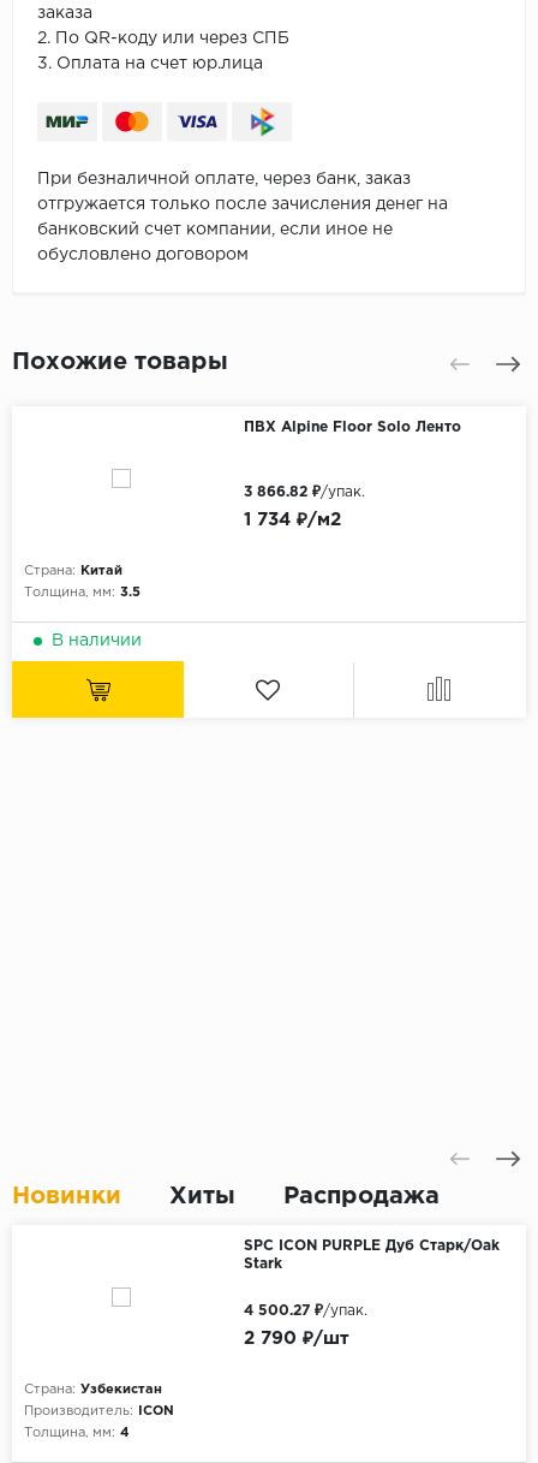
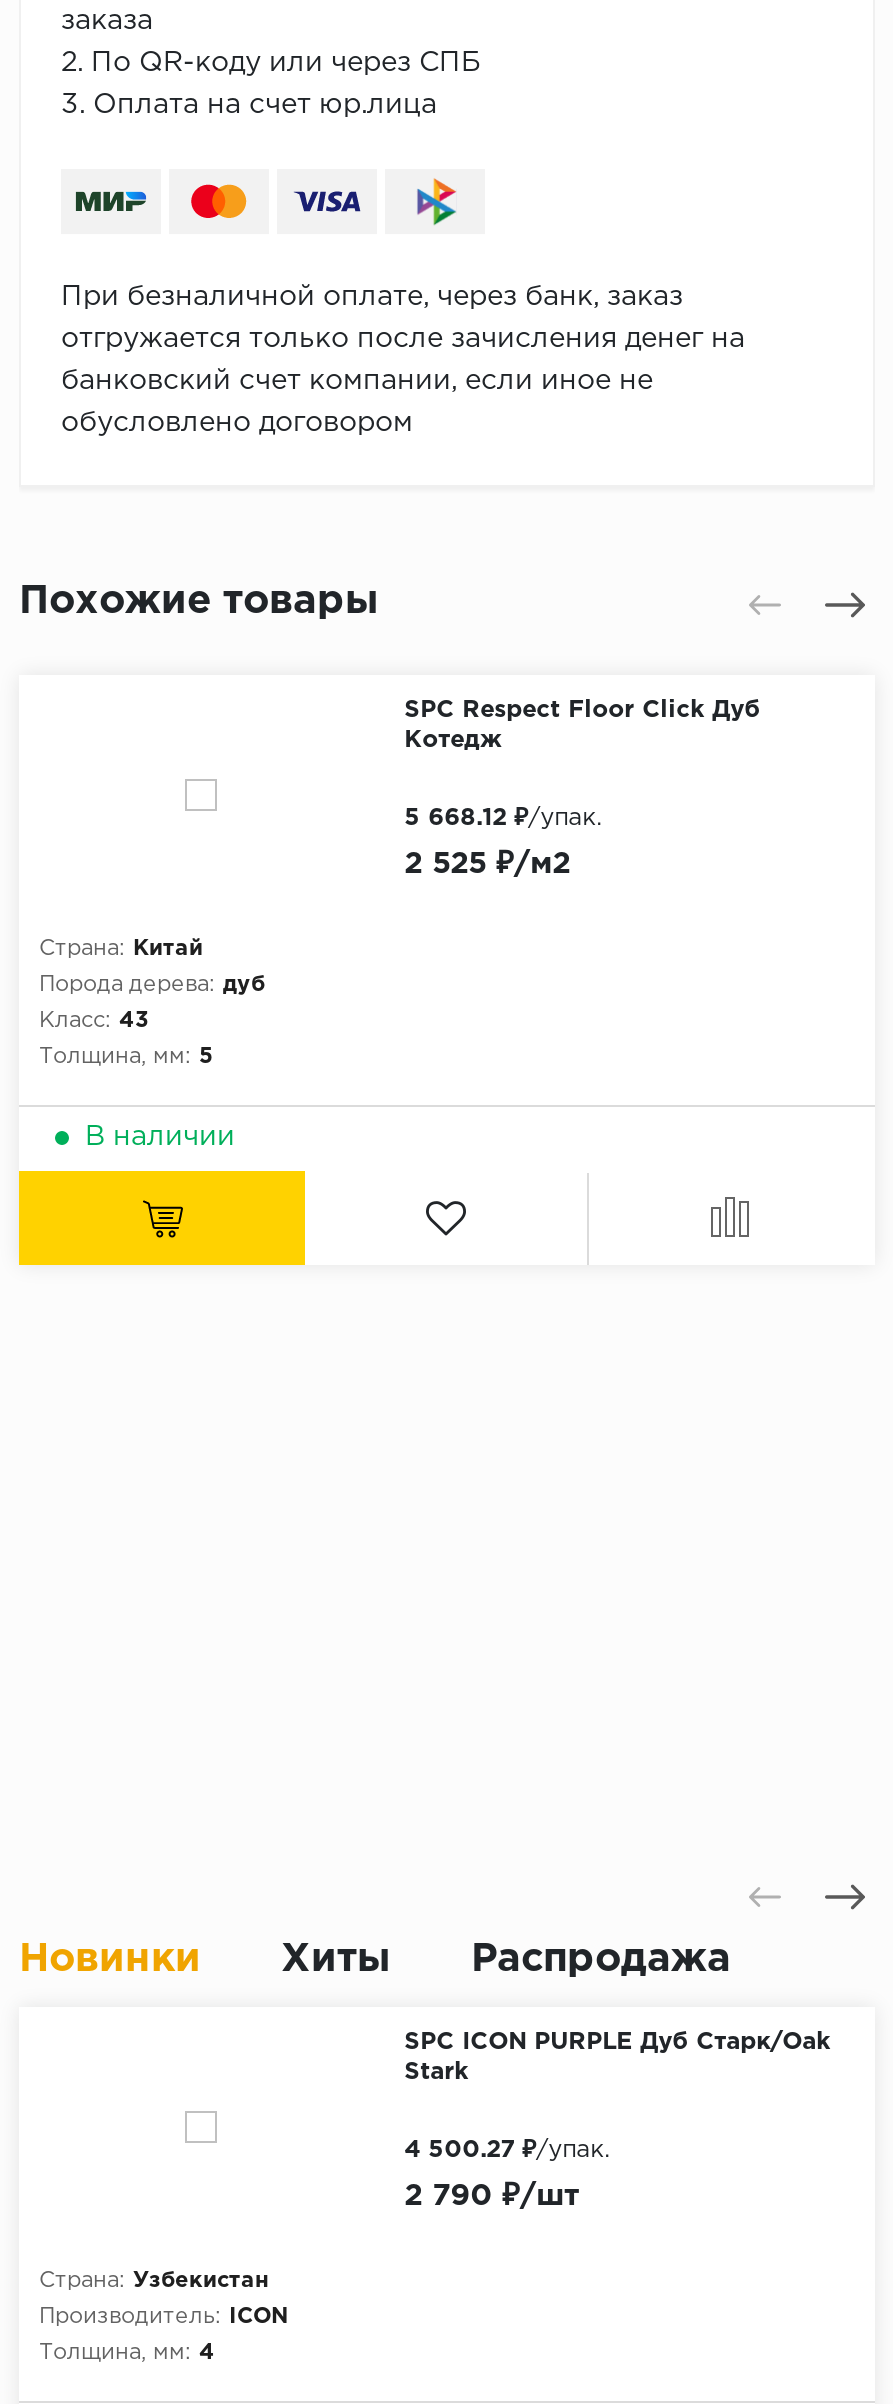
[243,421,461,435] ПВХ Alpine Floor Solo Ленто -> [404,700,760,752] SPC Respect Floor Click Дуб | Котедж
[243,486,365,499] 3 866.82 ₽/упак. -> [404,808,602,830] 5 668.12 ₽/упак.
[243,513,341,528] 1 734 ₽/м2 -> [404,852,570,878] 2 525 ₽/м2
[24,587,141,599] Толщина, мм: 3.5 -> [39,976,265,1068] Порода дерева: дуб | Класс: 43 | Толщина, мм: 5
moved [52,634,142,649] -> [85,1126,235,1150]: В наличии

